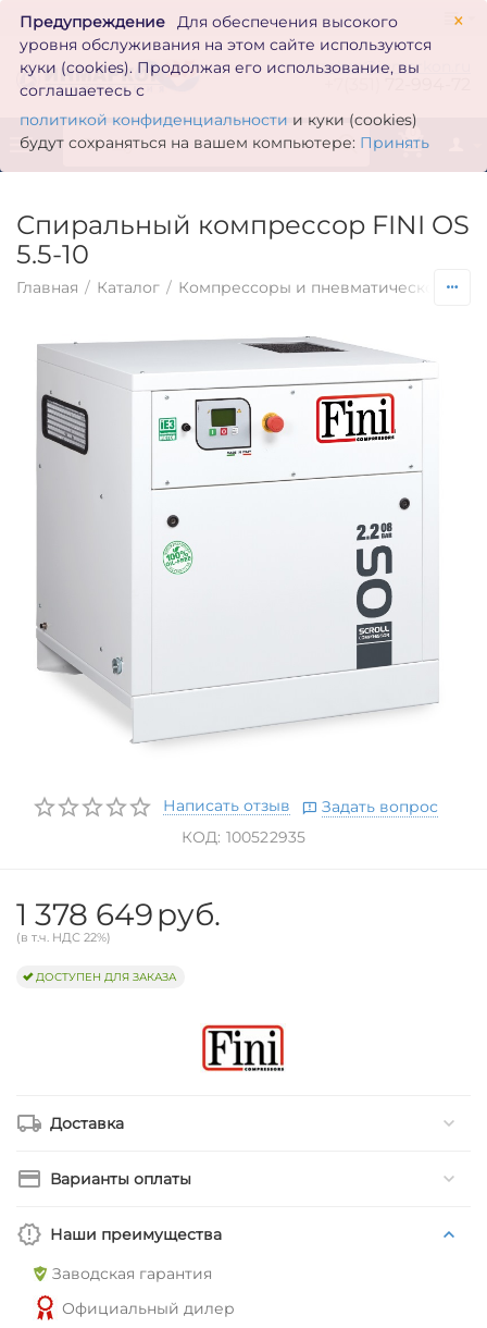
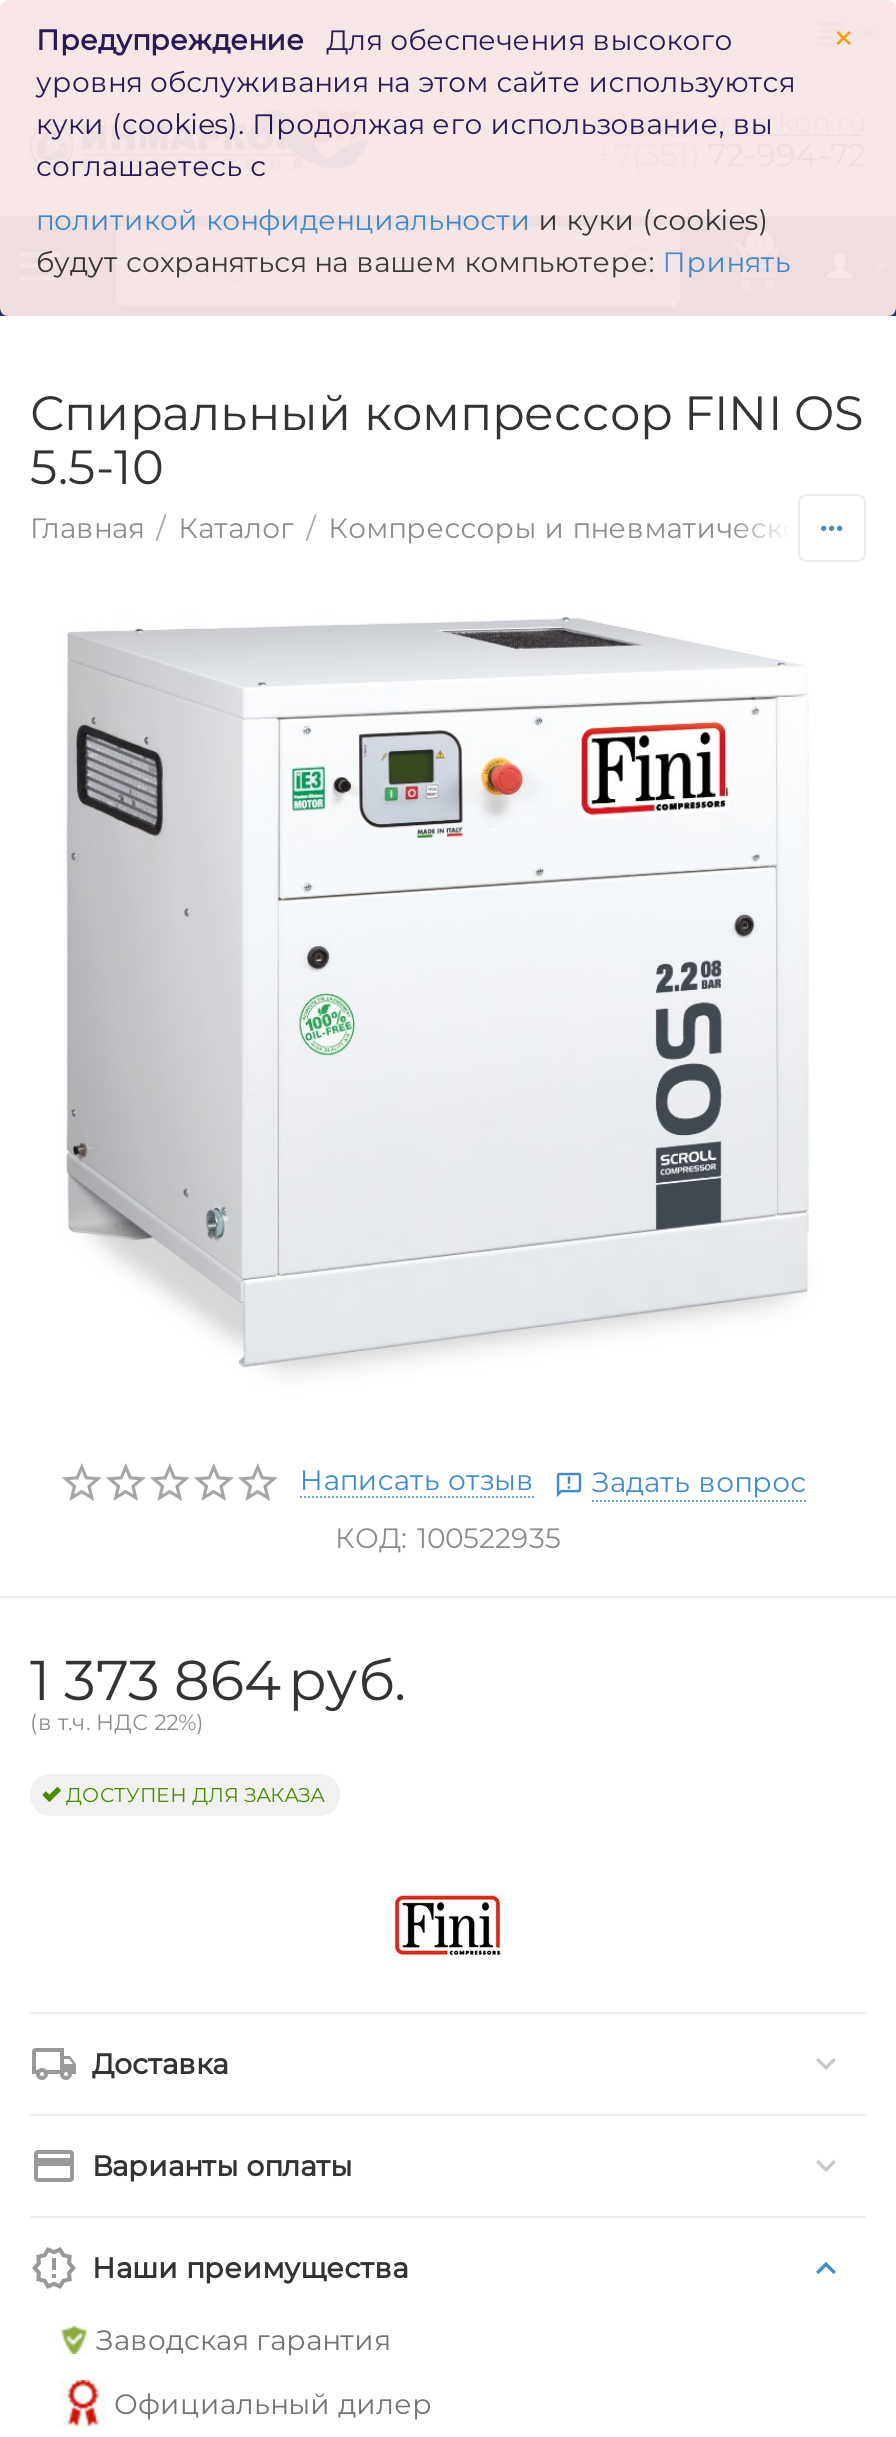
[16,896,221,933] 1 378 649 руб. -> [30,1647,406,1715] 1 373 864 руб.
[201,1023,285,1072] [image] -> [372,1882,522,1968] [image]

